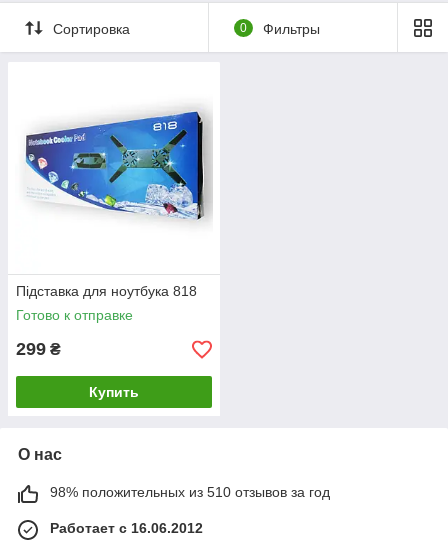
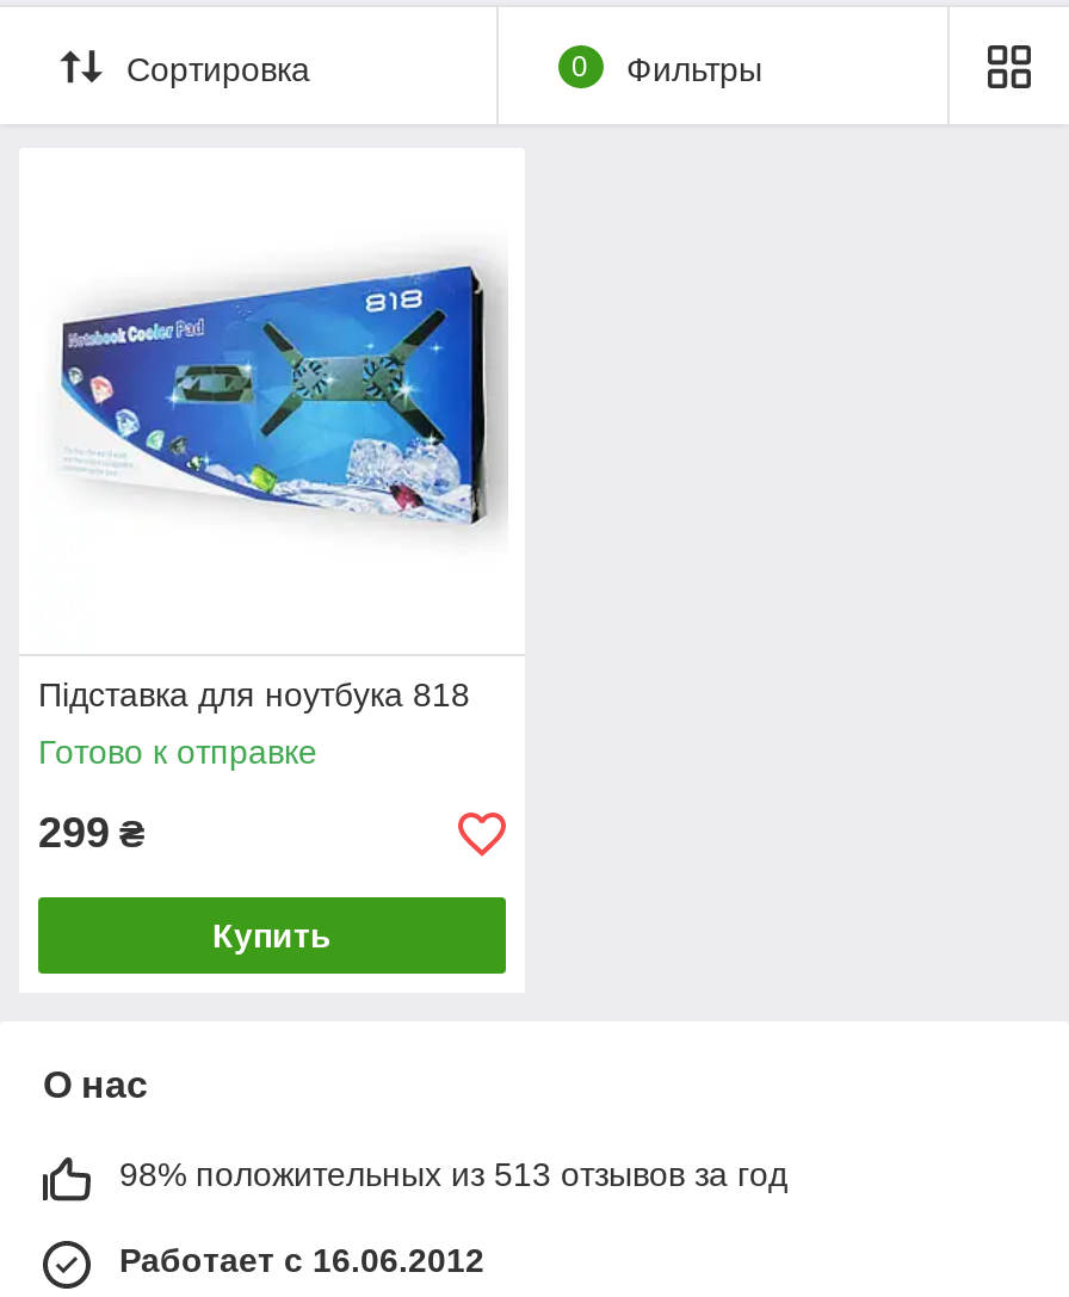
[50,484,330,500] 98% положительных из 510 отзывов за год -> [119,1155,787,1193] 98% положительных из 513 отзывов за год

